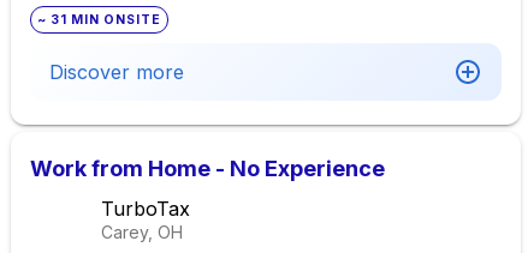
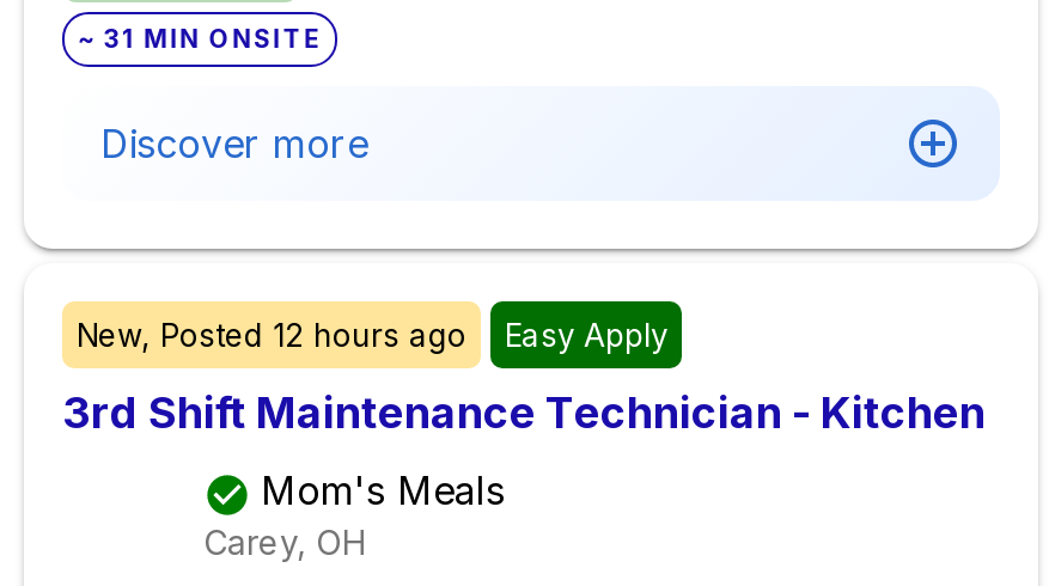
[30,156,385,221] Work from Home - No Experience | TurboTax -> [62,316,986,515] New, Posted 12 hours ago | Easy Apply | 3rd Shift Maintenance Technician - Kitchen | Mom's Meals

